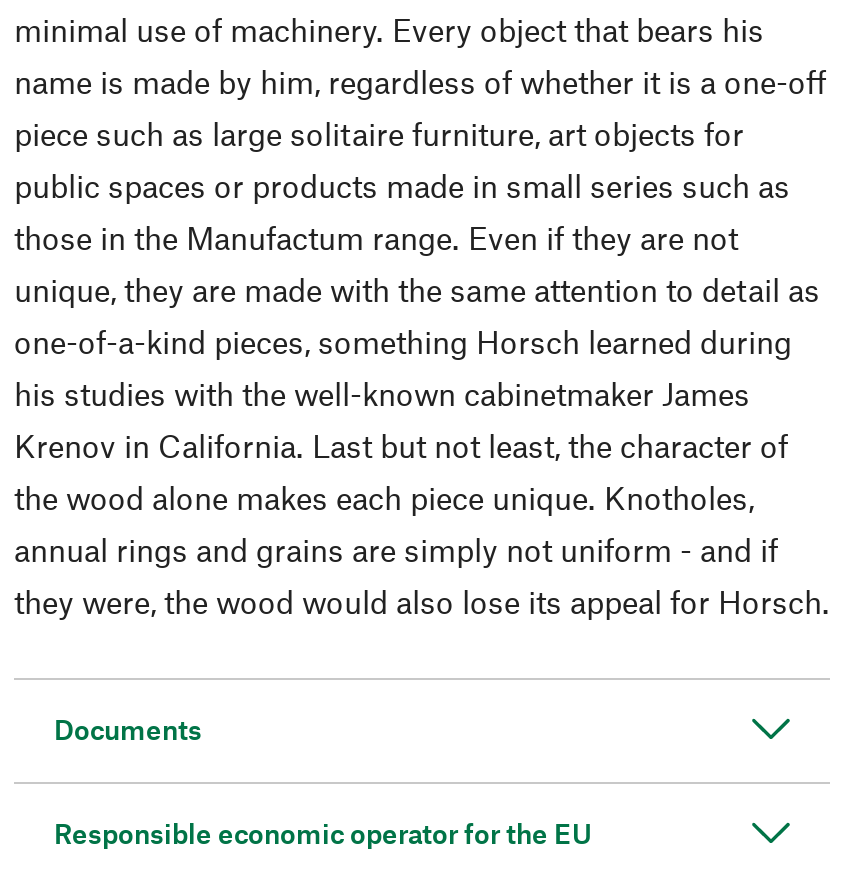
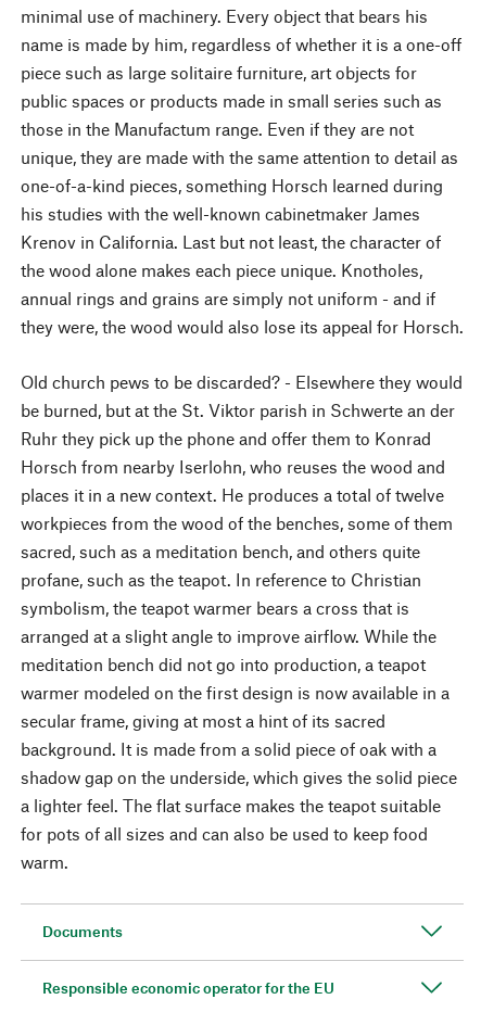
none -> [21,371,463,871] Old church pews to be discarded? - Elsewhere they would | be burned, but at the St. Viktor parish in Schwerte an der | Ruhr they pick up the phone and offer them to Konrad | Horsch from nearby Iserlohn, who reuses the wood and | places it in a new context. He produces a total of twelve | workpieces from the wood of the benches, some of them | sacred, such as a meditation bench, and others quite | profane, such as the teapot. In reference to Christian | symbolism, the teapot warmer bears a cross that is | arranged at a slight angle to improve airflow. While the | meditation bench did not go into production, a teapot | warmer modeled on the first design is now available in a | secular frame, giving at most a hint of its sacred | background. It is made from a solid piece of oak with a | shadow gap on the underside, which gives the solid piece | a lighter feel. The flat surface makes the teapot suitable | for pots of all sizes and can also be used to keep food | warm.

